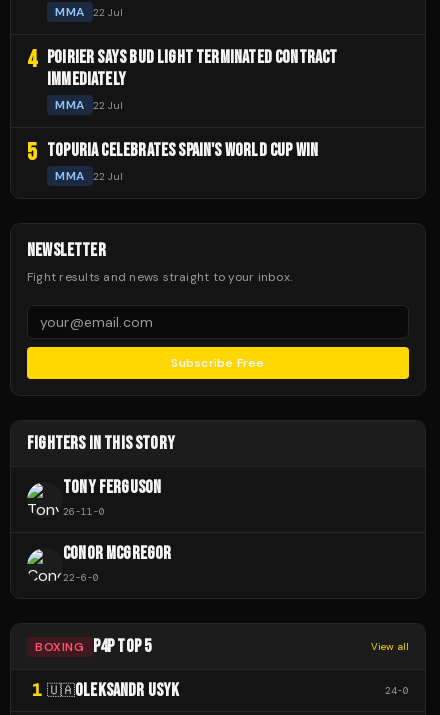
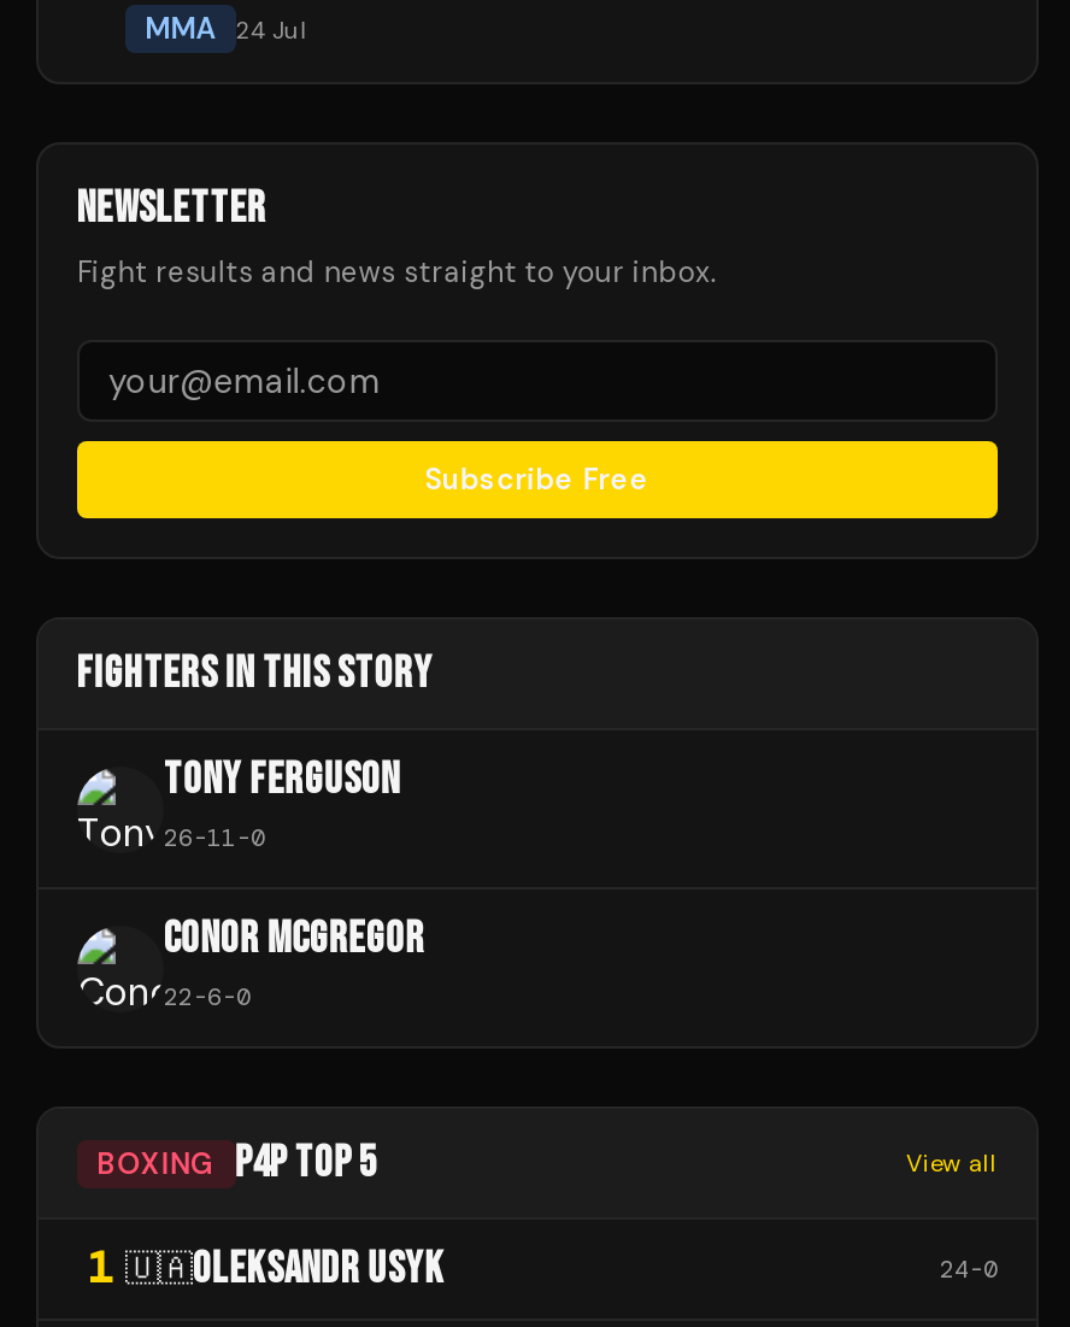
[27,5,337,184] 22 Jul | 4 POIRIER SAYS BUD LIGHT TERMINATED CONTRACT | IMMEDIATELY | MMA | 22 Jul | 5 TOPURIA CELEBRATES SPAIN'S WORLD CUP WIN | MMA | 22 Jul -> [236,13,308,45] 24 Jul

